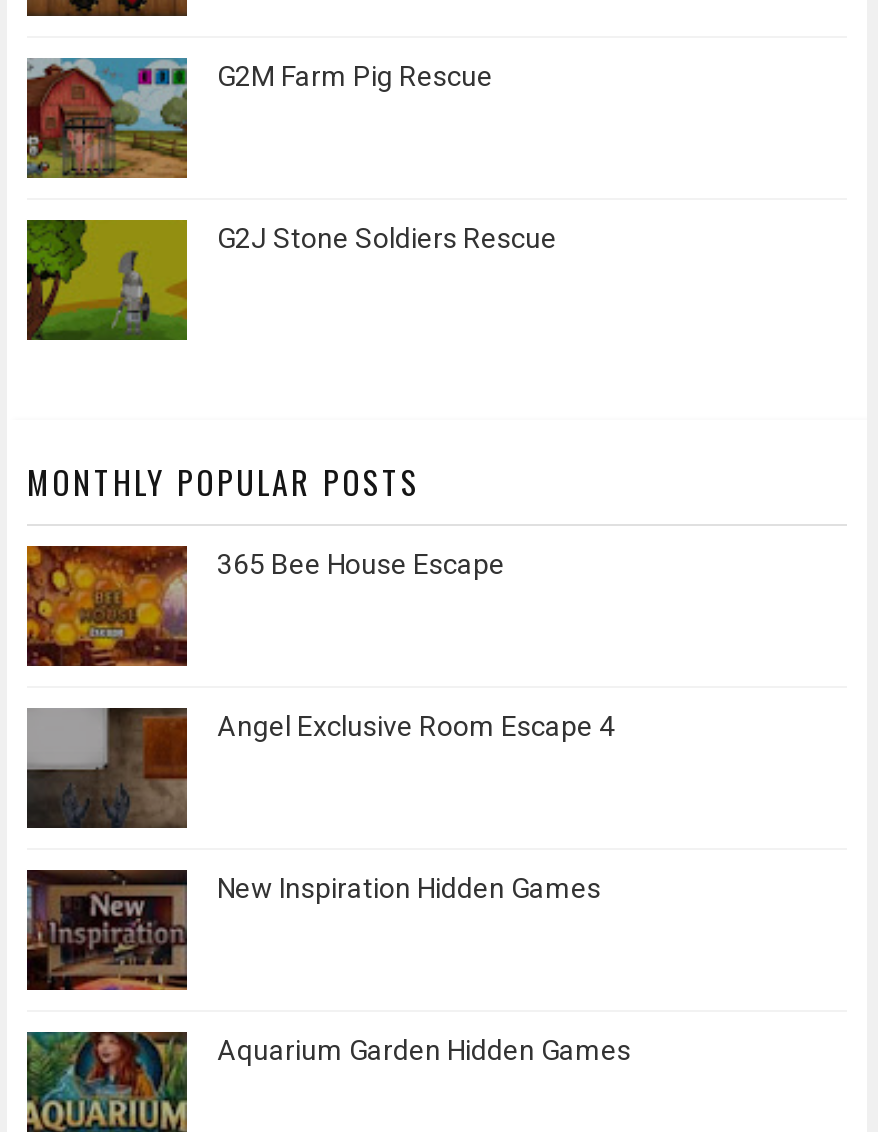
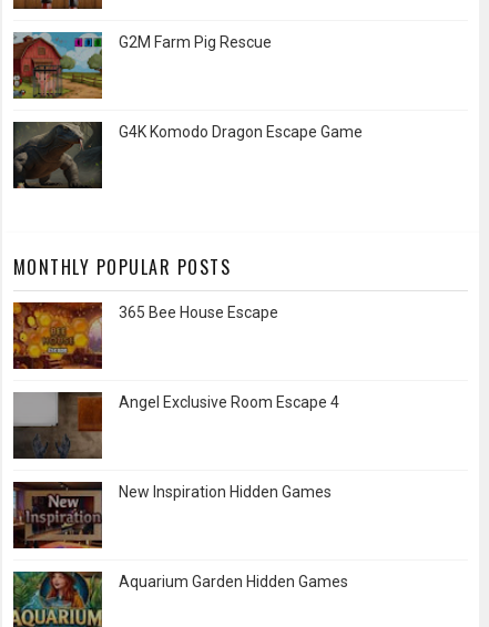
[27,218,557,340] [image] | G2J Stone Soldiers Rescue -> [13,121,363,188] [image] | G4K Komodo Dragon Escape Game

